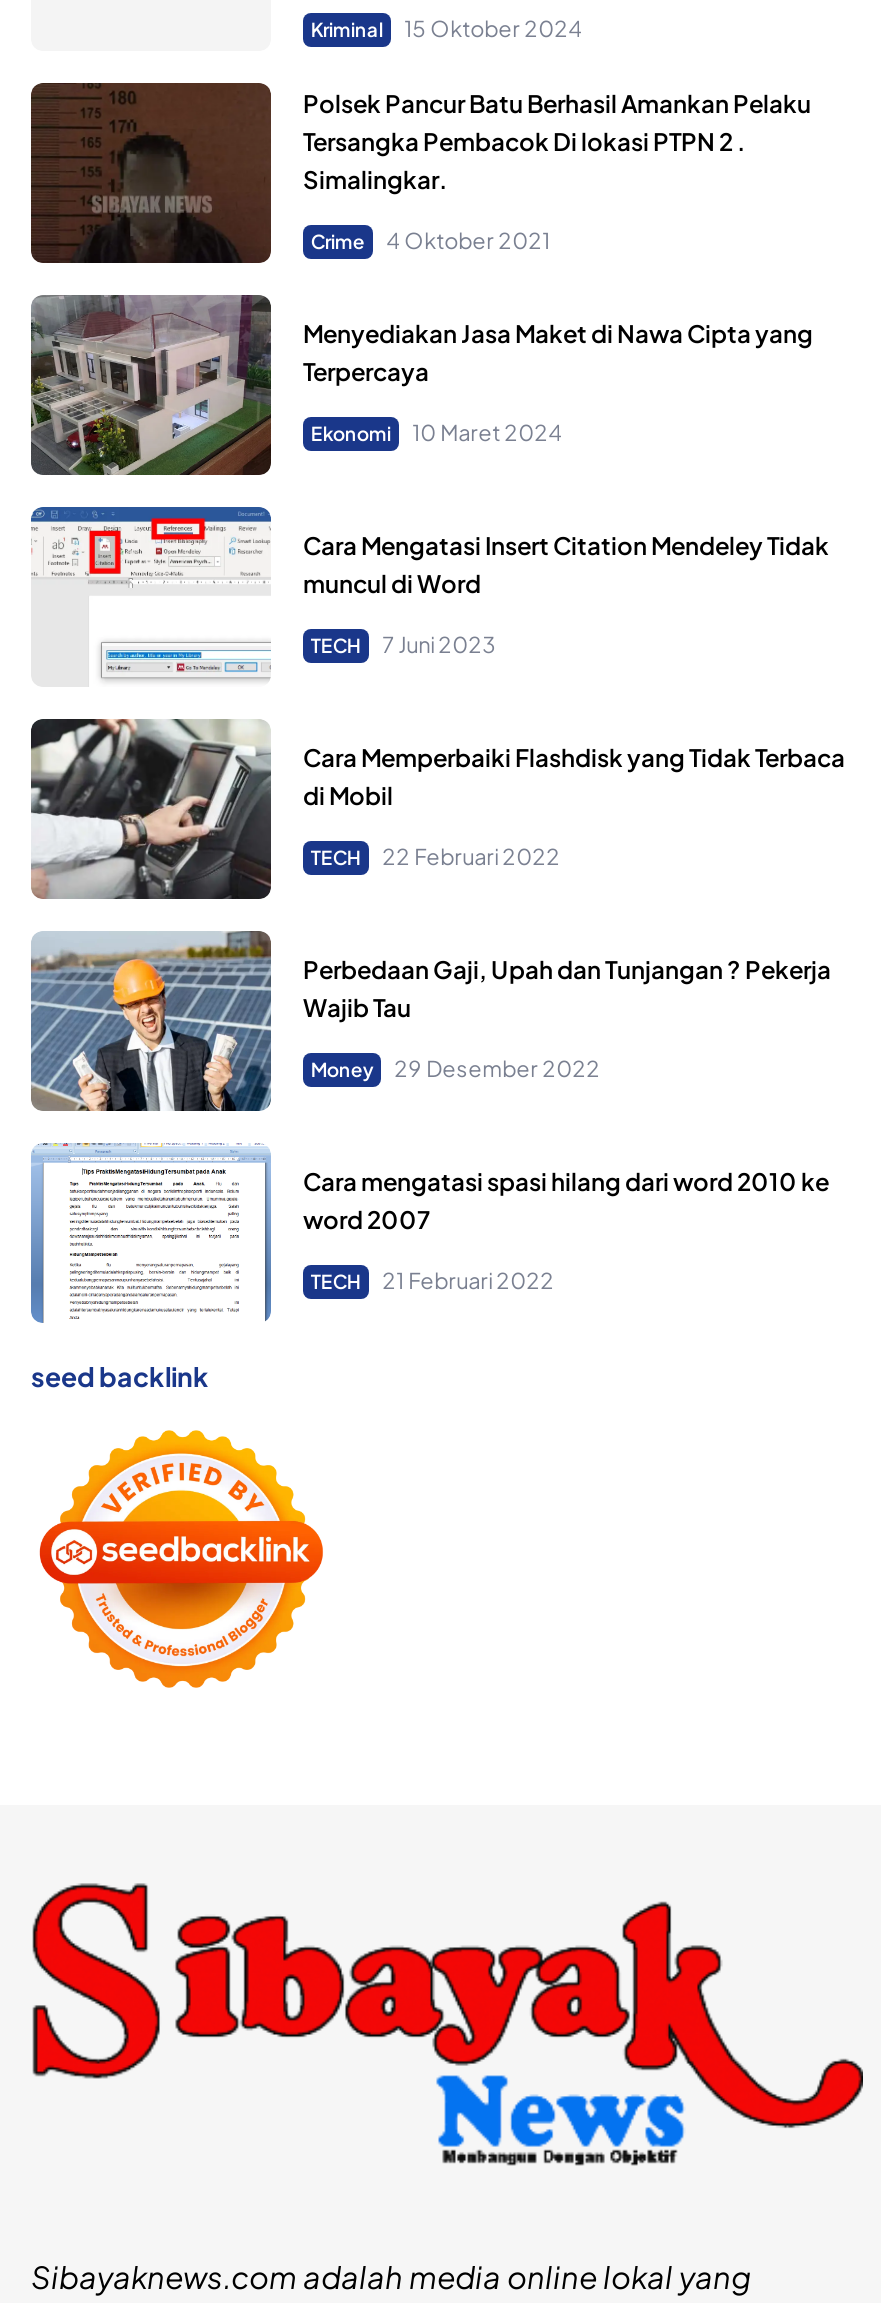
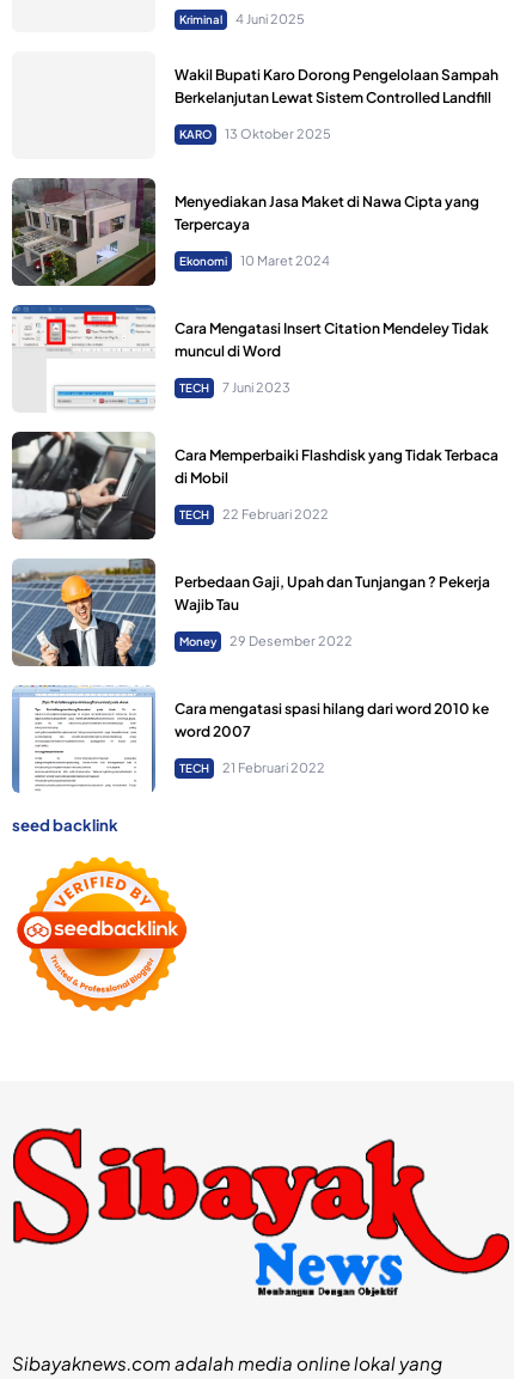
[311,14,582,40] Kriminal 15 Oktober 2024 -> [179,10,304,26] Kriminal 4 Juni 2025
[29,81,273,265] [image] -> none
[303,88,811,194] Polsek Pancur Batu Berhasil Amankan Pelaku | Tersangka Pembacok Di lokasi PTPN 2 . | Simalingkar. -> [175,65,498,106] Wakil Bupati Karo Dorong Pengelolaan Sampah | Berkelanjutan Lewat Sistem Controlled Landfill
[311,226,550,252] Crime | 4 Oktober 2021 -> [179,125,331,141] KARO | 13 Oktober 2025

